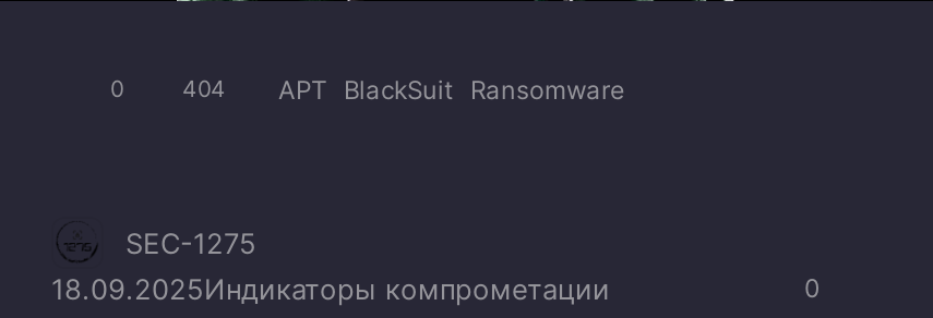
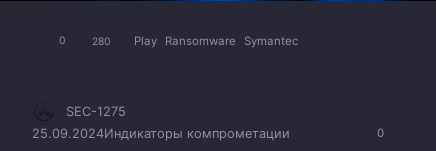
[182,74,625,105] 404 | APT BlackSuit Ransomware -> [92,34,298,48] 280 | Play Ransomware Symantec
[51,274,610,307] 18.09.2025Индикаторы компрометации -> [32,126,290,141] 25.09.2024Индикаторы компрометации

